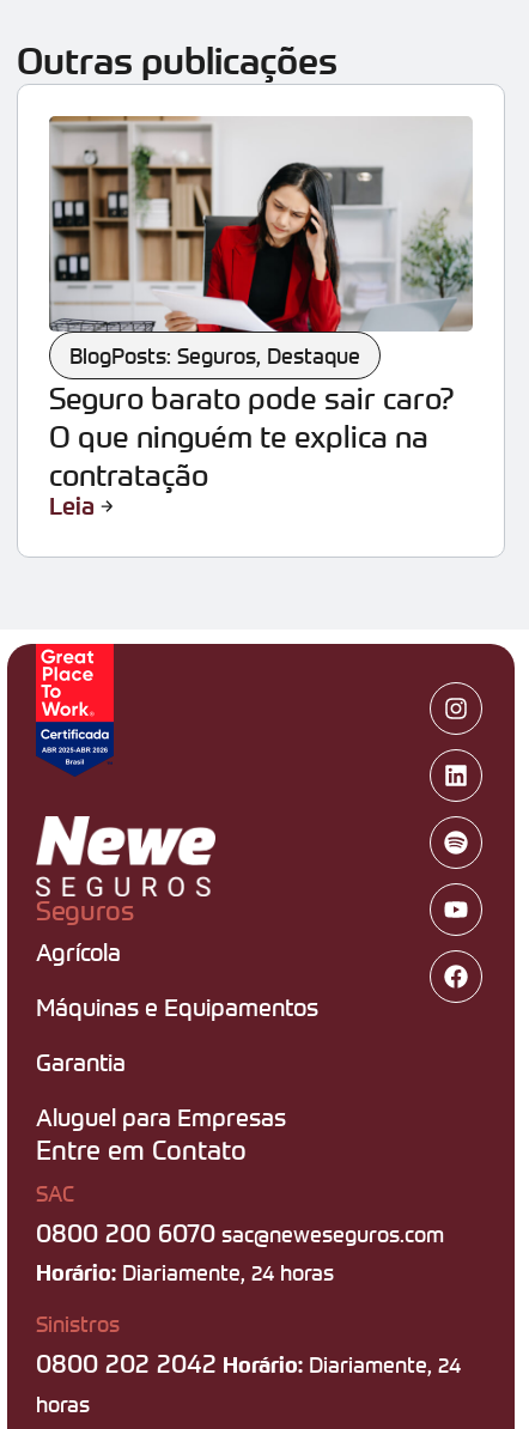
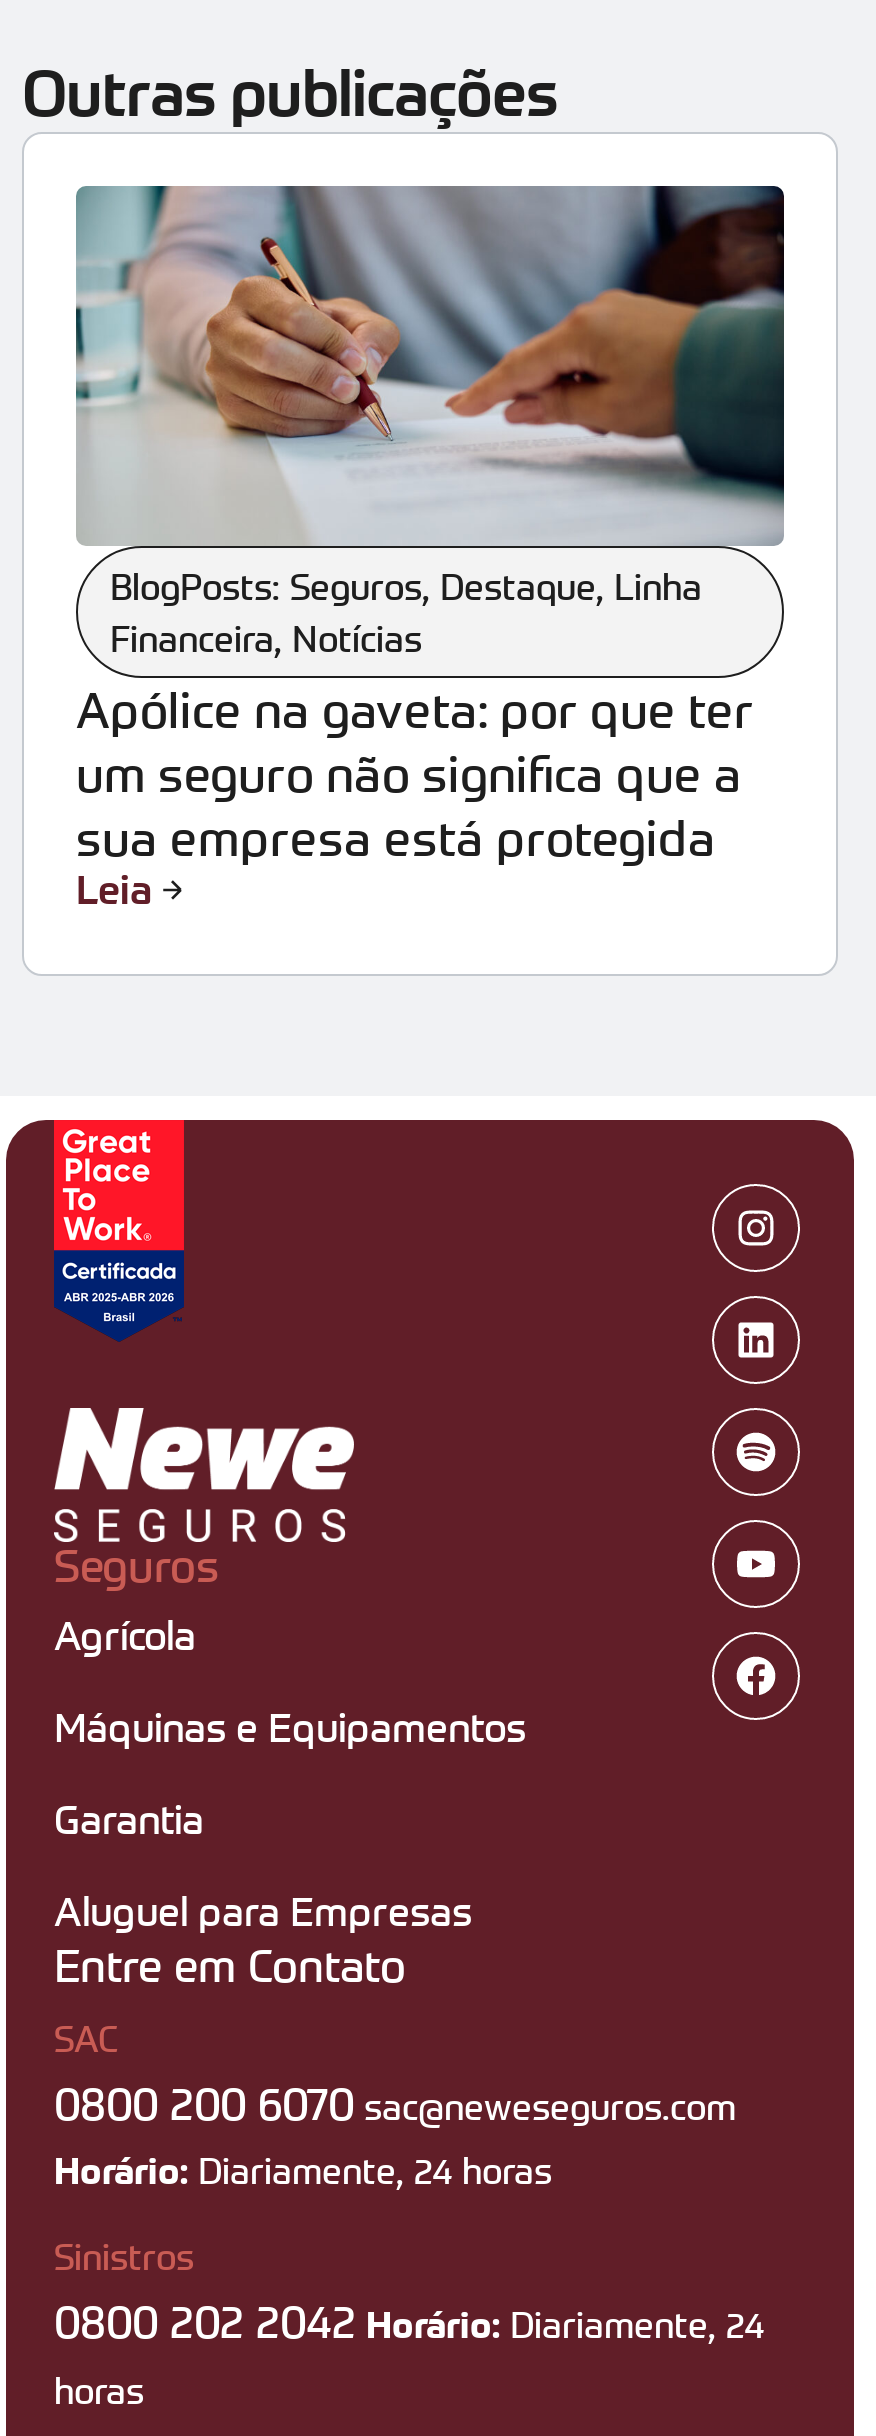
[49,115,473,493] [image] | BlogPosts: Seguros, Destaque | Seguro barato pode sair caro? | O que ninguém te explica na | contratação -> [74,184,786,868] [image] | BlogPosts: Seguros, Destaque, Linha | Financeira, Notícias | Apólice na gaveta: por que ter | um seguro não significa que a | sua empresa está protegida

